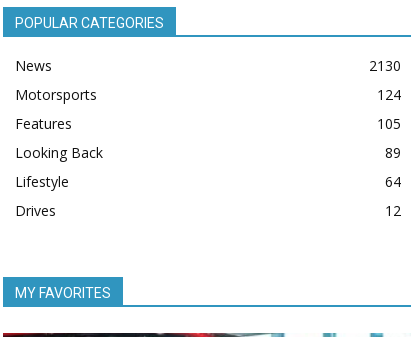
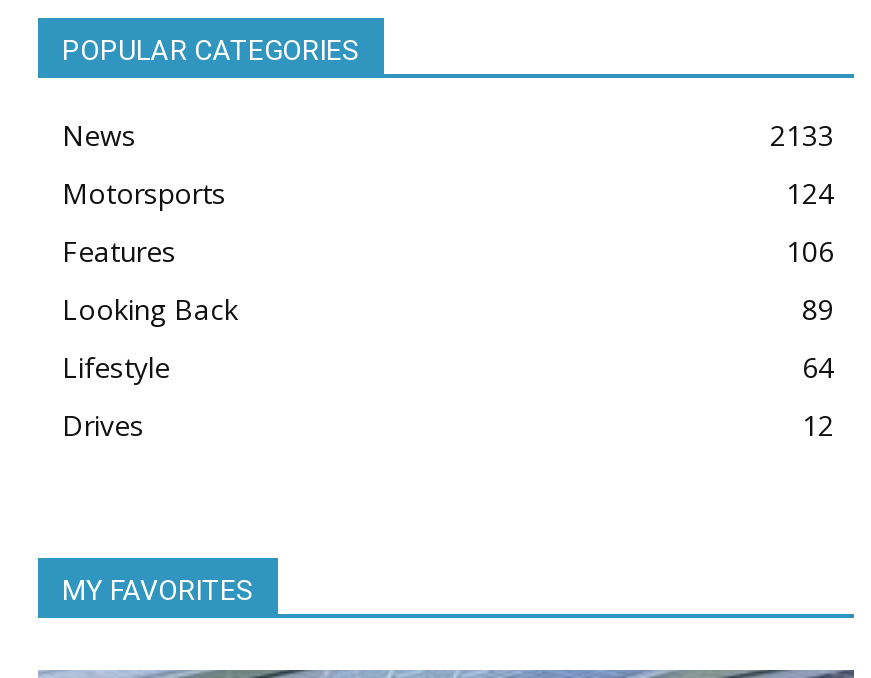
[369,56,401,75] 2130 -> [770,117,834,155] 2133
[377,114,401,133] 105 -> [786,233,834,271] 106

